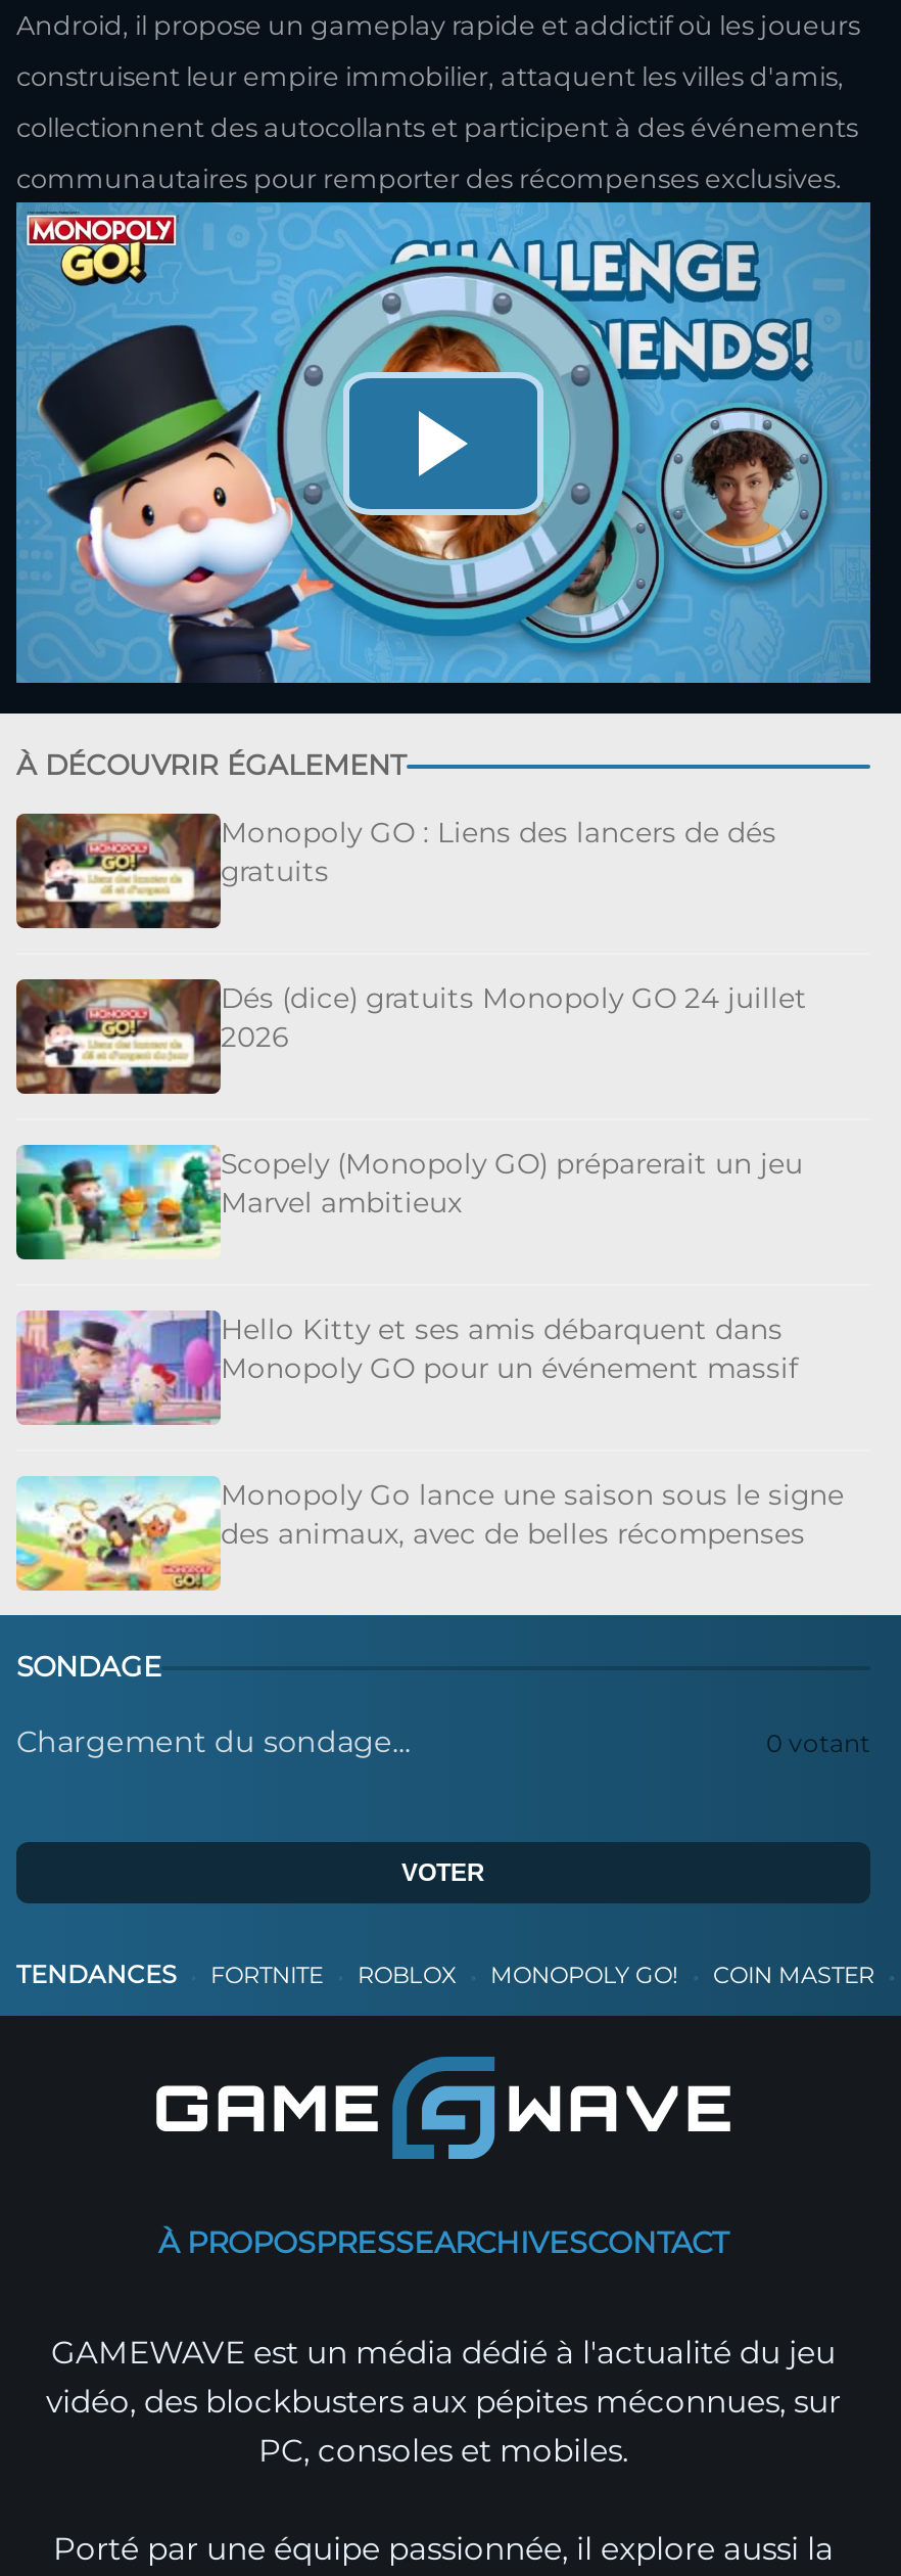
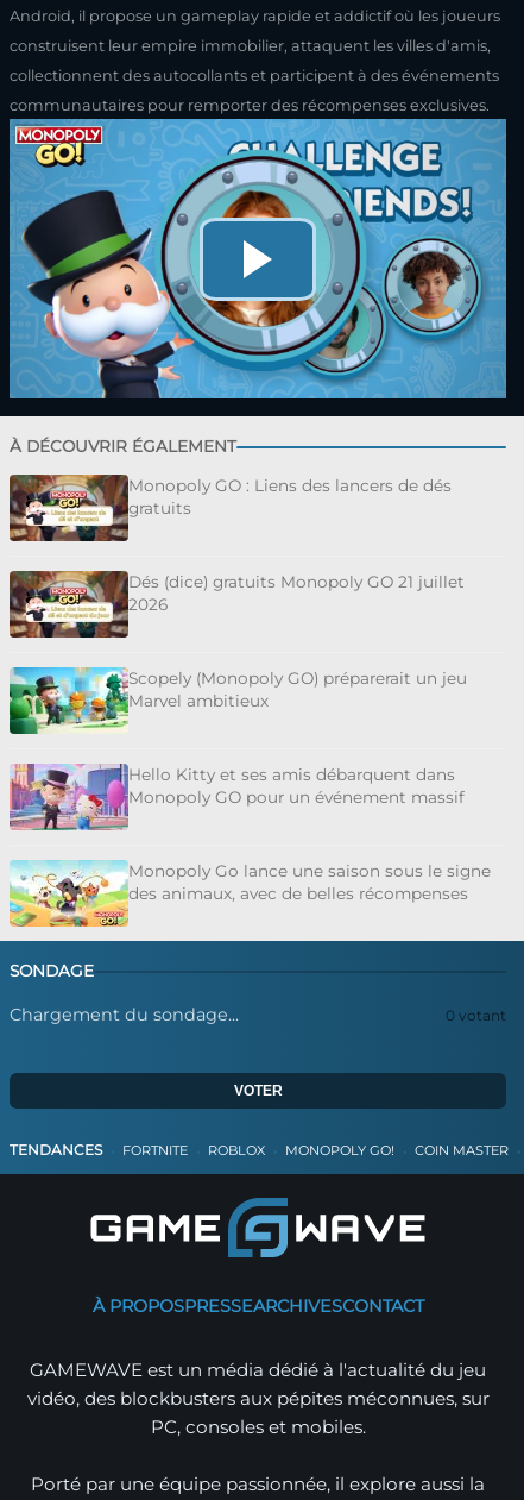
[221,982,807,1014] Dés (dice) gratuits Monopoly GO 24 juillet -> [128,572,465,591] Dés (dice) gratuits Monopoly GO 21 juillet

